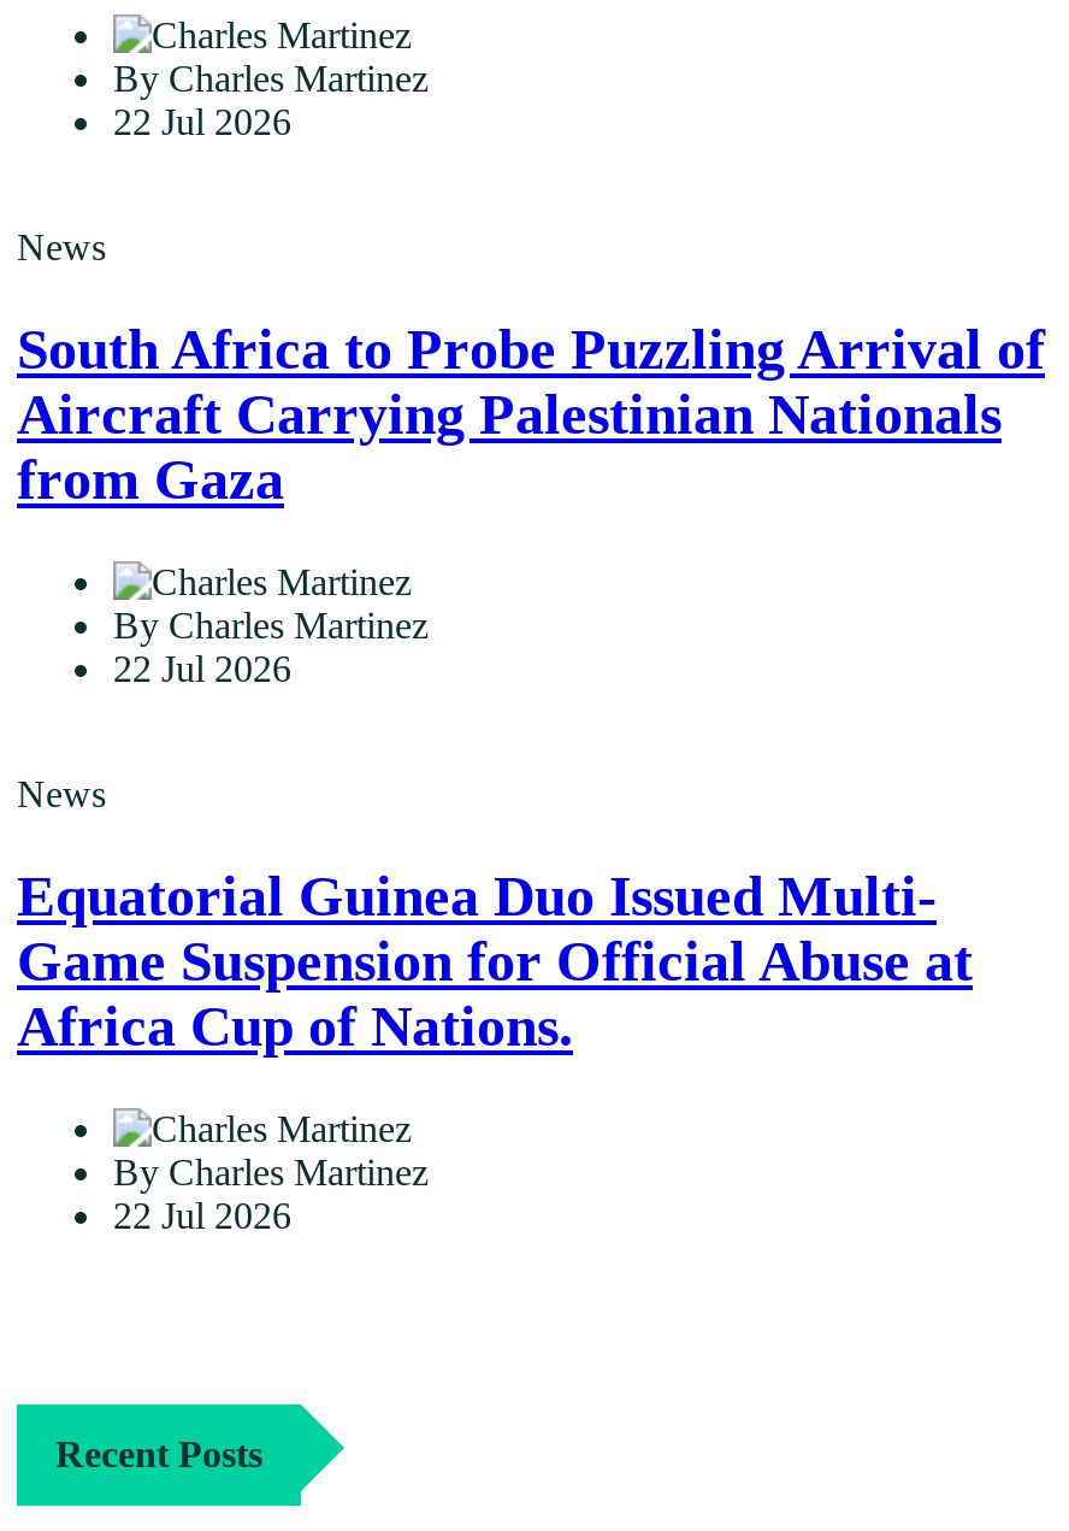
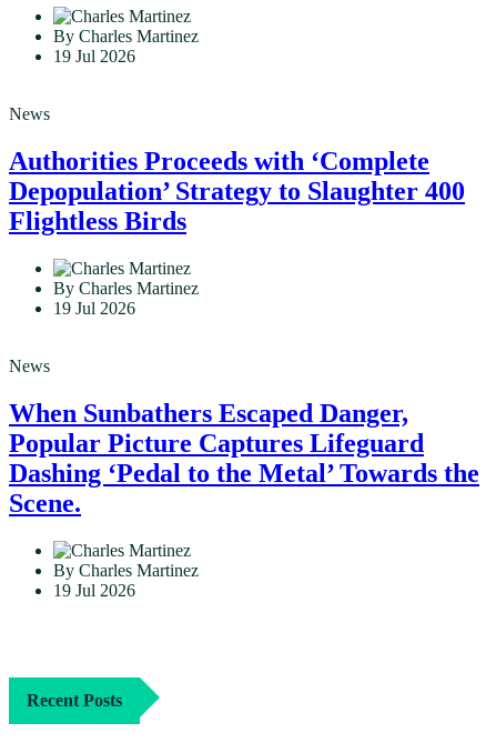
[113,101,291,142] 22 Jul 2026 -> [53,47,135,65] 19 Jul 2026
[17,318,1045,510] South Africa to Probe Puzzling Arrival of | Aircraft Carrying Palestinian Nationals | from Gaza -> [9,146,465,235] Authorities Proceeds with ‘Complete | Depopulation’ Strategy to Slaughter 400 | Flightless Birds
[113,647,291,688] 22 Jul 2026 -> [53,298,135,317] 19 Jul 2026
[17,864,973,1057] Equatorial Guinea Duo Issued Multi- | Game Suspension for Official Abuse at | Africa Cup of Nations. -> [9,398,479,517] When Sunbathers Escaped Danger, | Popular Picture Captures Lifeguard | Dashing ‘Pedal to the Metal’ Towards the | Scene.
[113,1194,291,1235] 22 Jul 2026 -> [53,580,135,599] 19 Jul 2026

